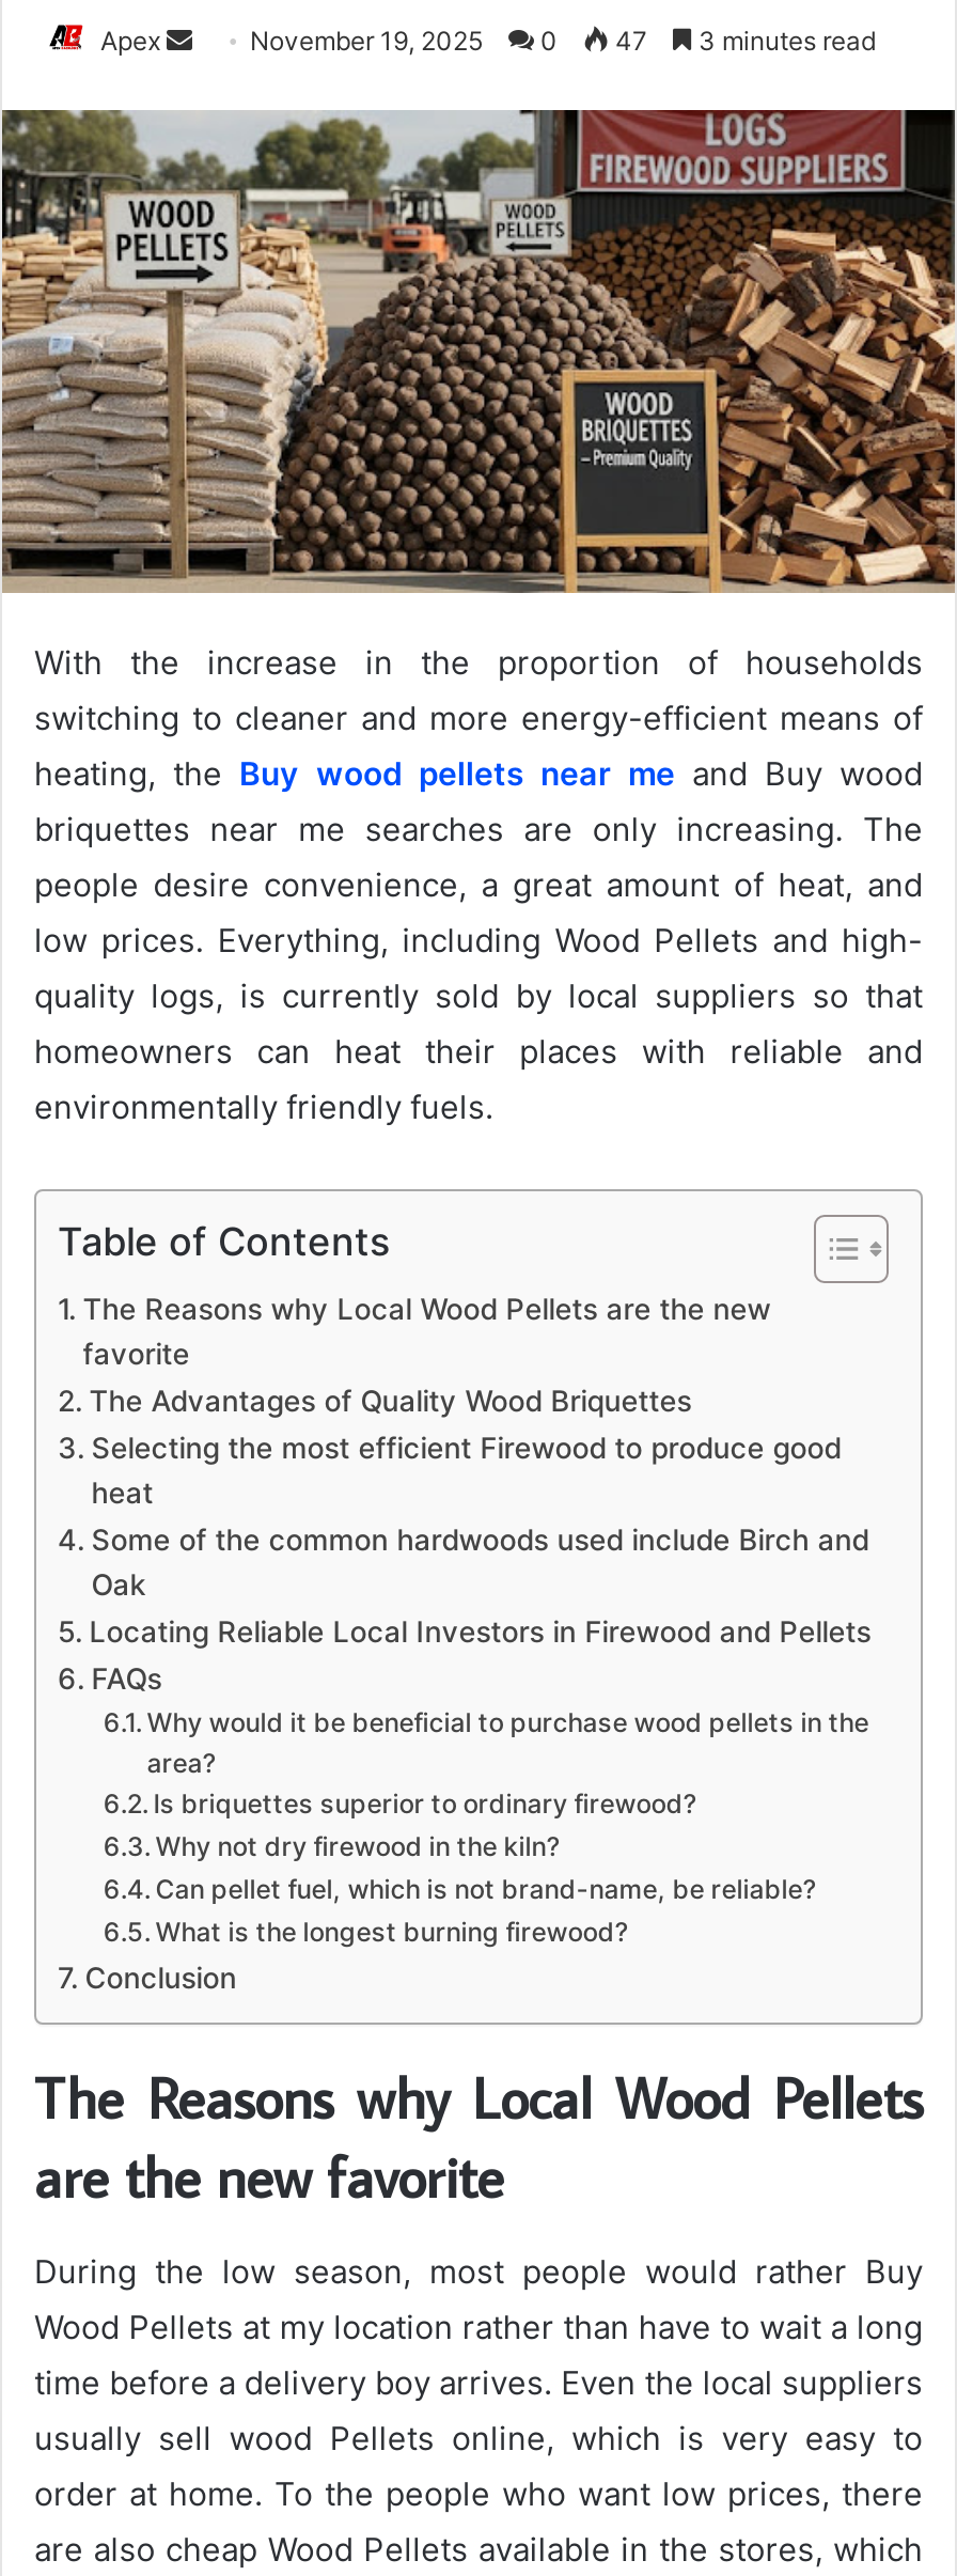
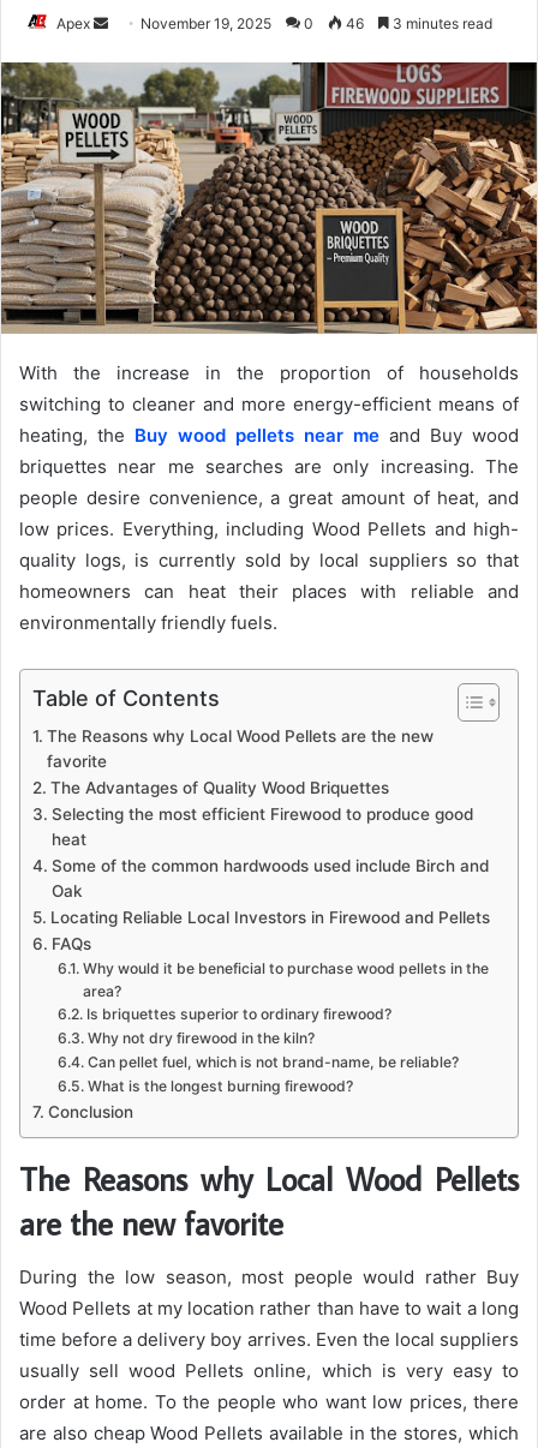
[609,24,647,56] 47 -> [342,14,364,32] 46

